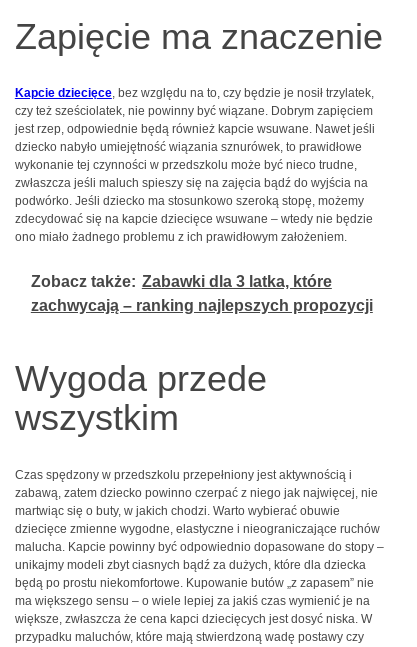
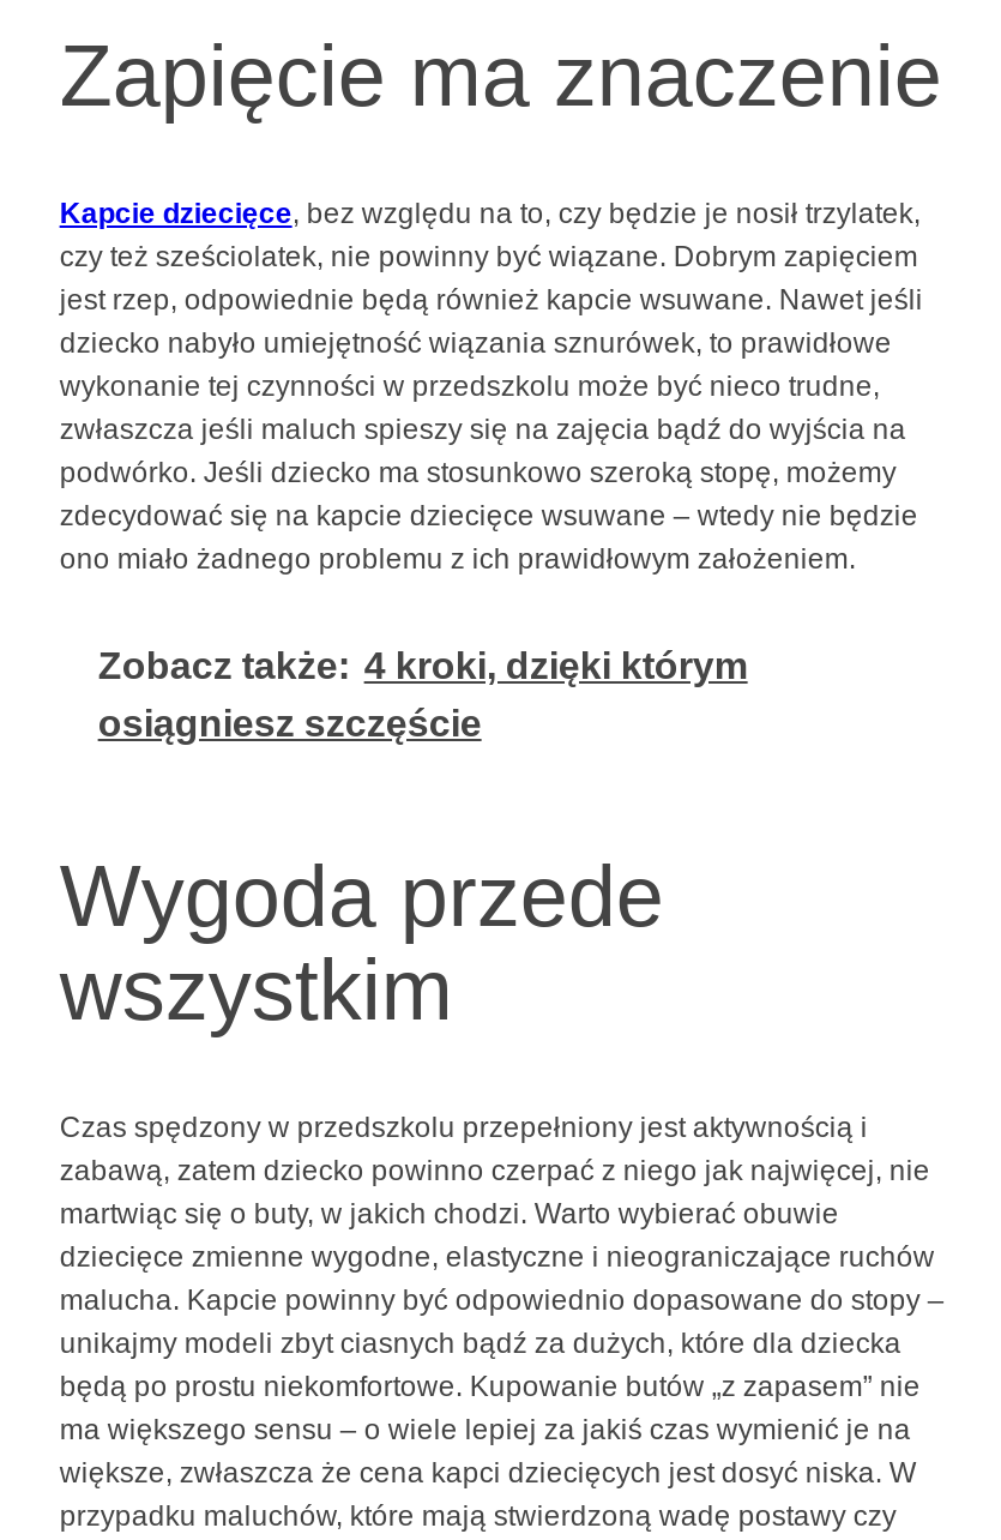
[31,273,373,314] Zobacz także: Zabawki dla 3 latka, które | zachwycają – ranking najlepszych propozycji -> [98,644,748,742] Zobacz także: 4 kroki, dzięki którym | osiągniesz szczęście

